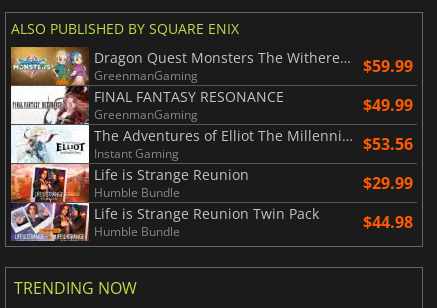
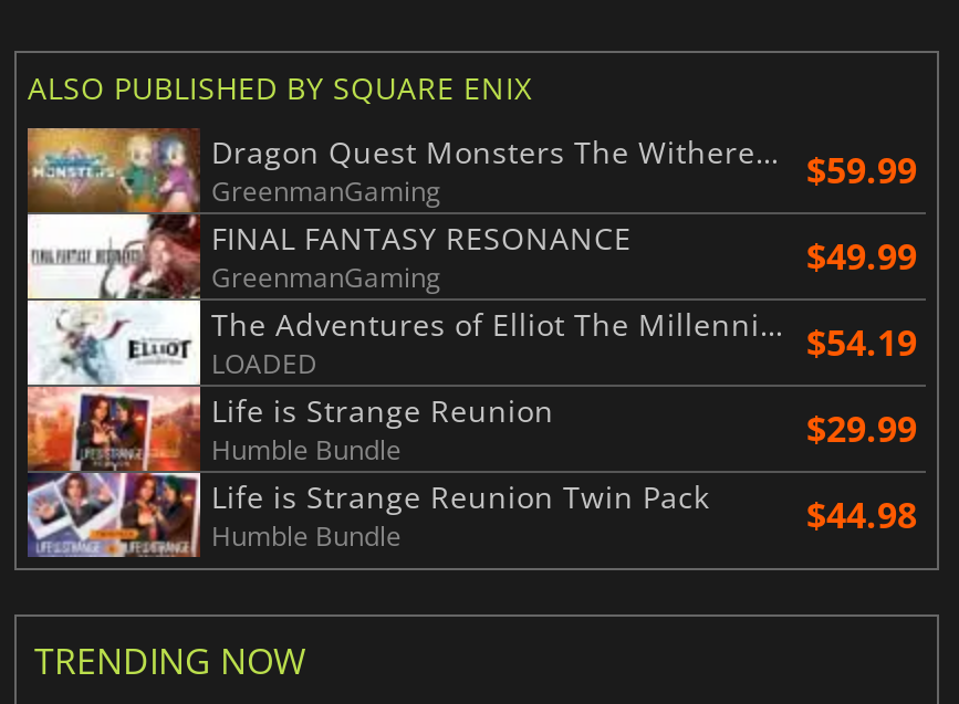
[94,133,413,162] Instant Gaming | $53.56 -> [211,318,917,382] LOADED | $54.19

